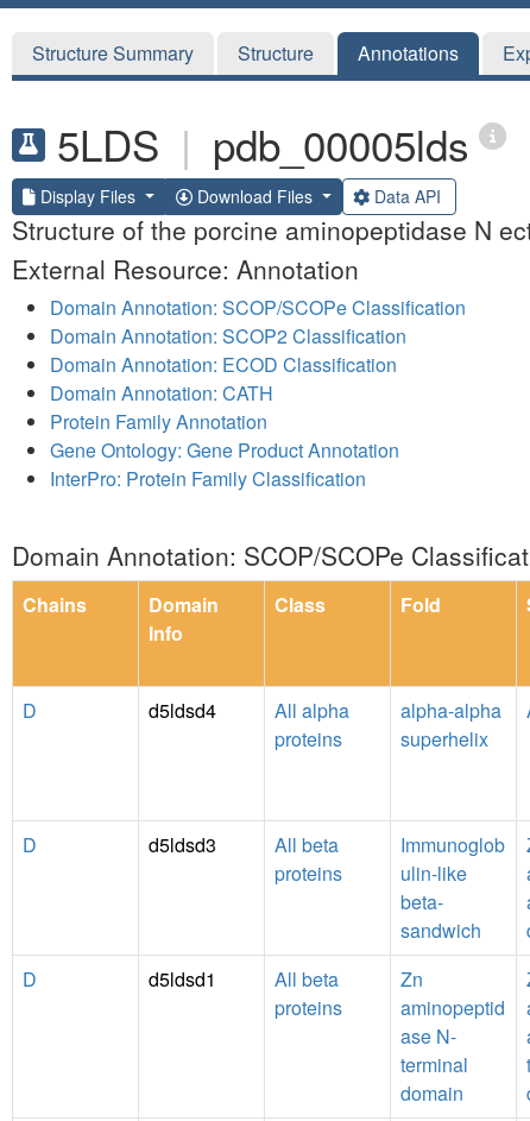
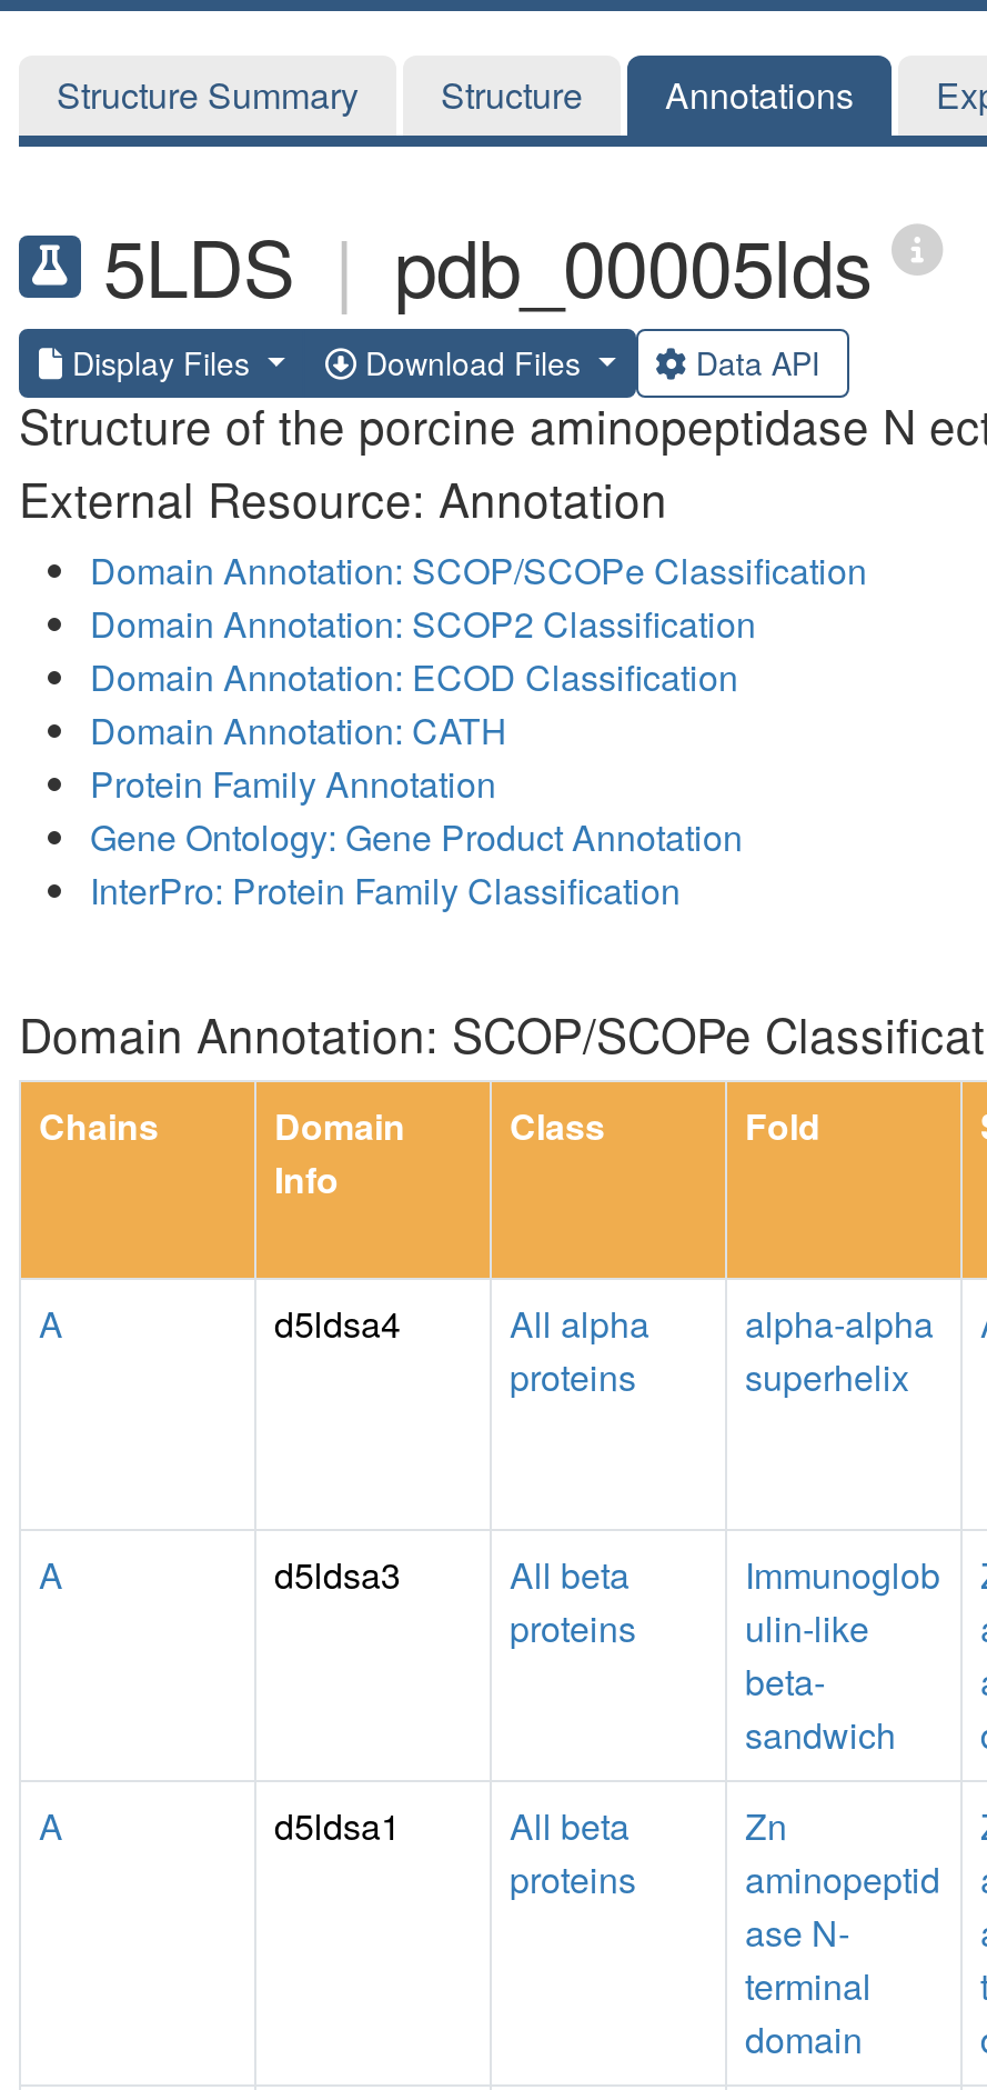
[23,696,216,723] D | d5ldsd4 -> [39,1297,401,1348] A | d5ldsa4
[23,830,216,858] D | d5ldsd3 -> [39,1548,401,1599] A | d5ldsa3
[23,965,216,992] D | d5ldsd1 -> [39,1799,401,1850] A | d5ldsa1

